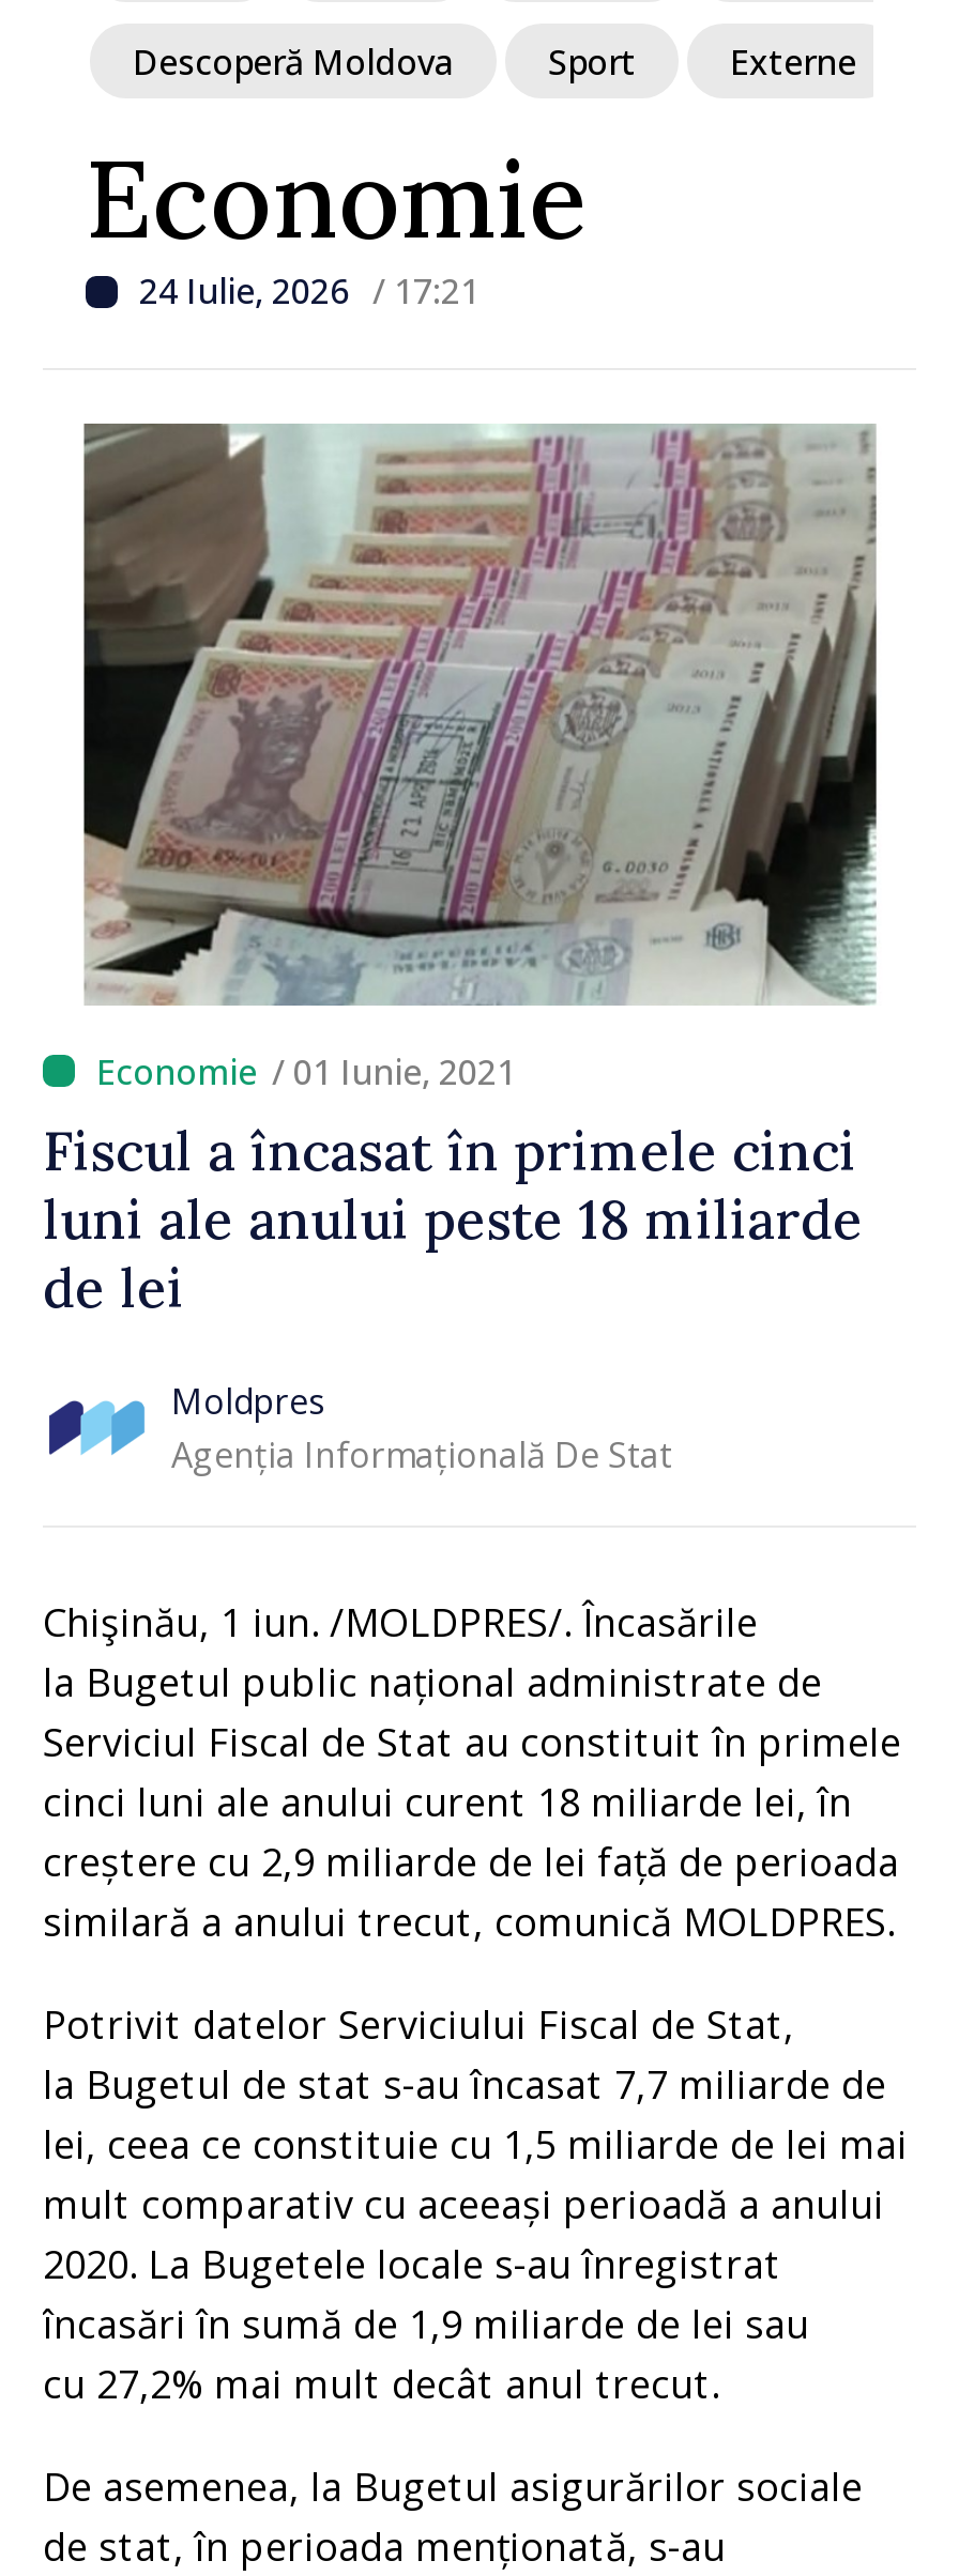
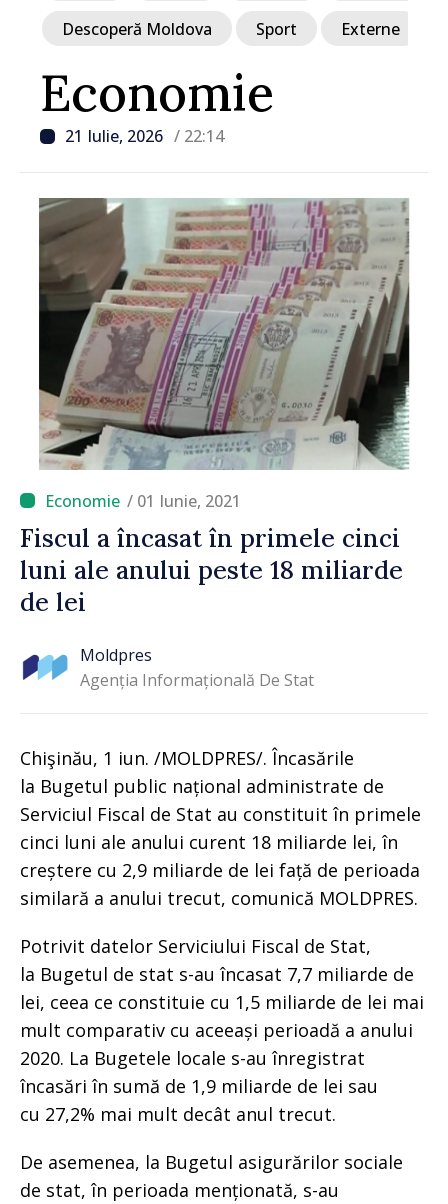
[139,267,479,315] 24 Iulie, 2026 / 17:21 -> [65,125,224,147] 21 Iulie, 2026 / 22:14

